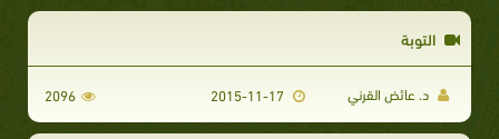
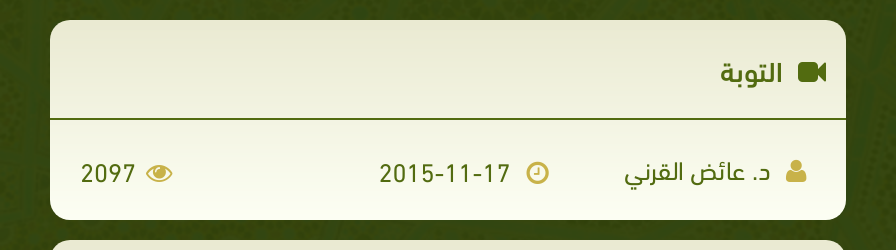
[45,83,76,106] 2096 -> [80,150,136,190] 2097

